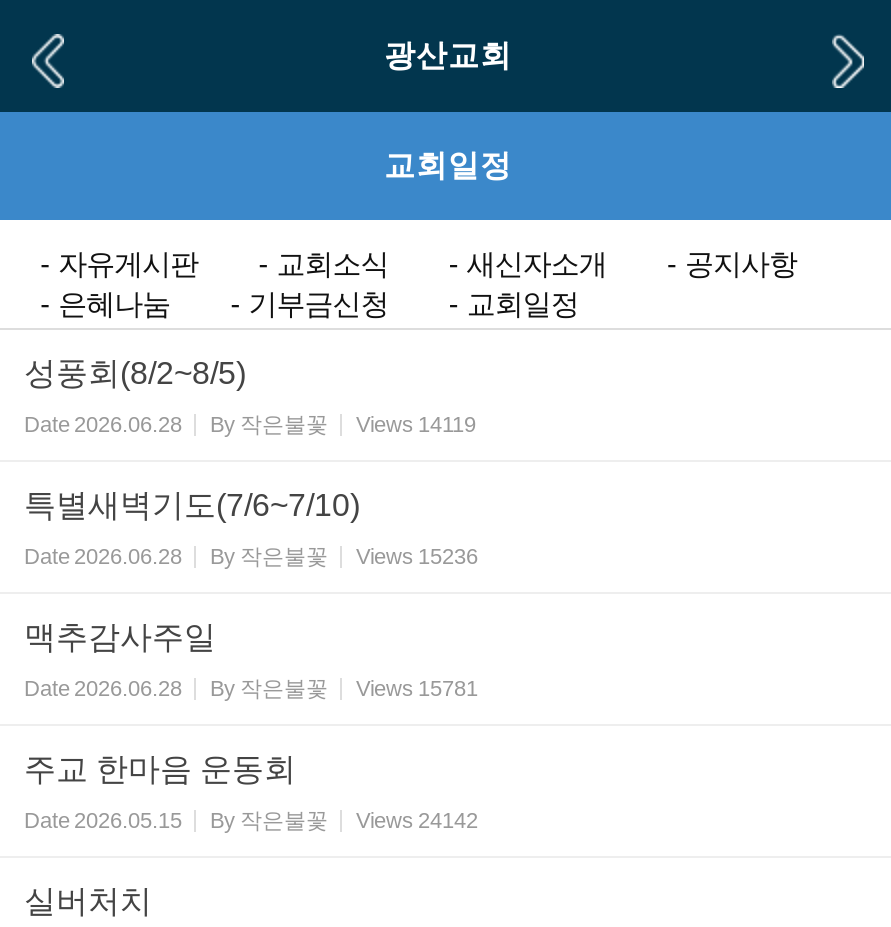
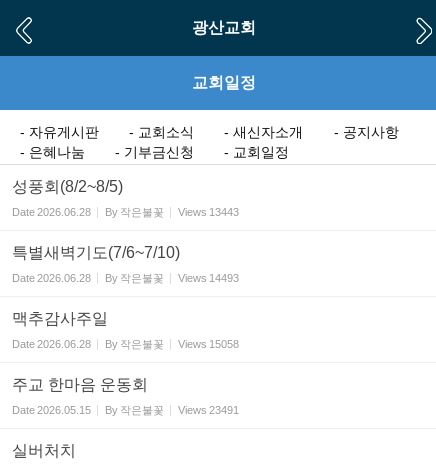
[24,412,476,436] Date 2026.06.28 By 작은불꽃 Views 14119 -> [12,206,239,218] Date 2026.06.28 By 작은불꽃 Views 13443
[24,544,478,568] Date 2026.06.28 By 작은불꽃 Views 15236 -> [12,272,239,284] Date 2026.06.28 By 작은불꽃 Views 14493
[24,676,478,700] Date 2026.06.28 By 작은불꽃 Views 15781 -> [12,338,239,350] Date 2026.06.28 By 작은불꽃 Views 15058
[24,808,478,832] Date 2026.05.15 By 작은불꽃 Views 24142 -> [12,404,239,416] Date 2026.05.15 By 작은불꽃 Views 23491

